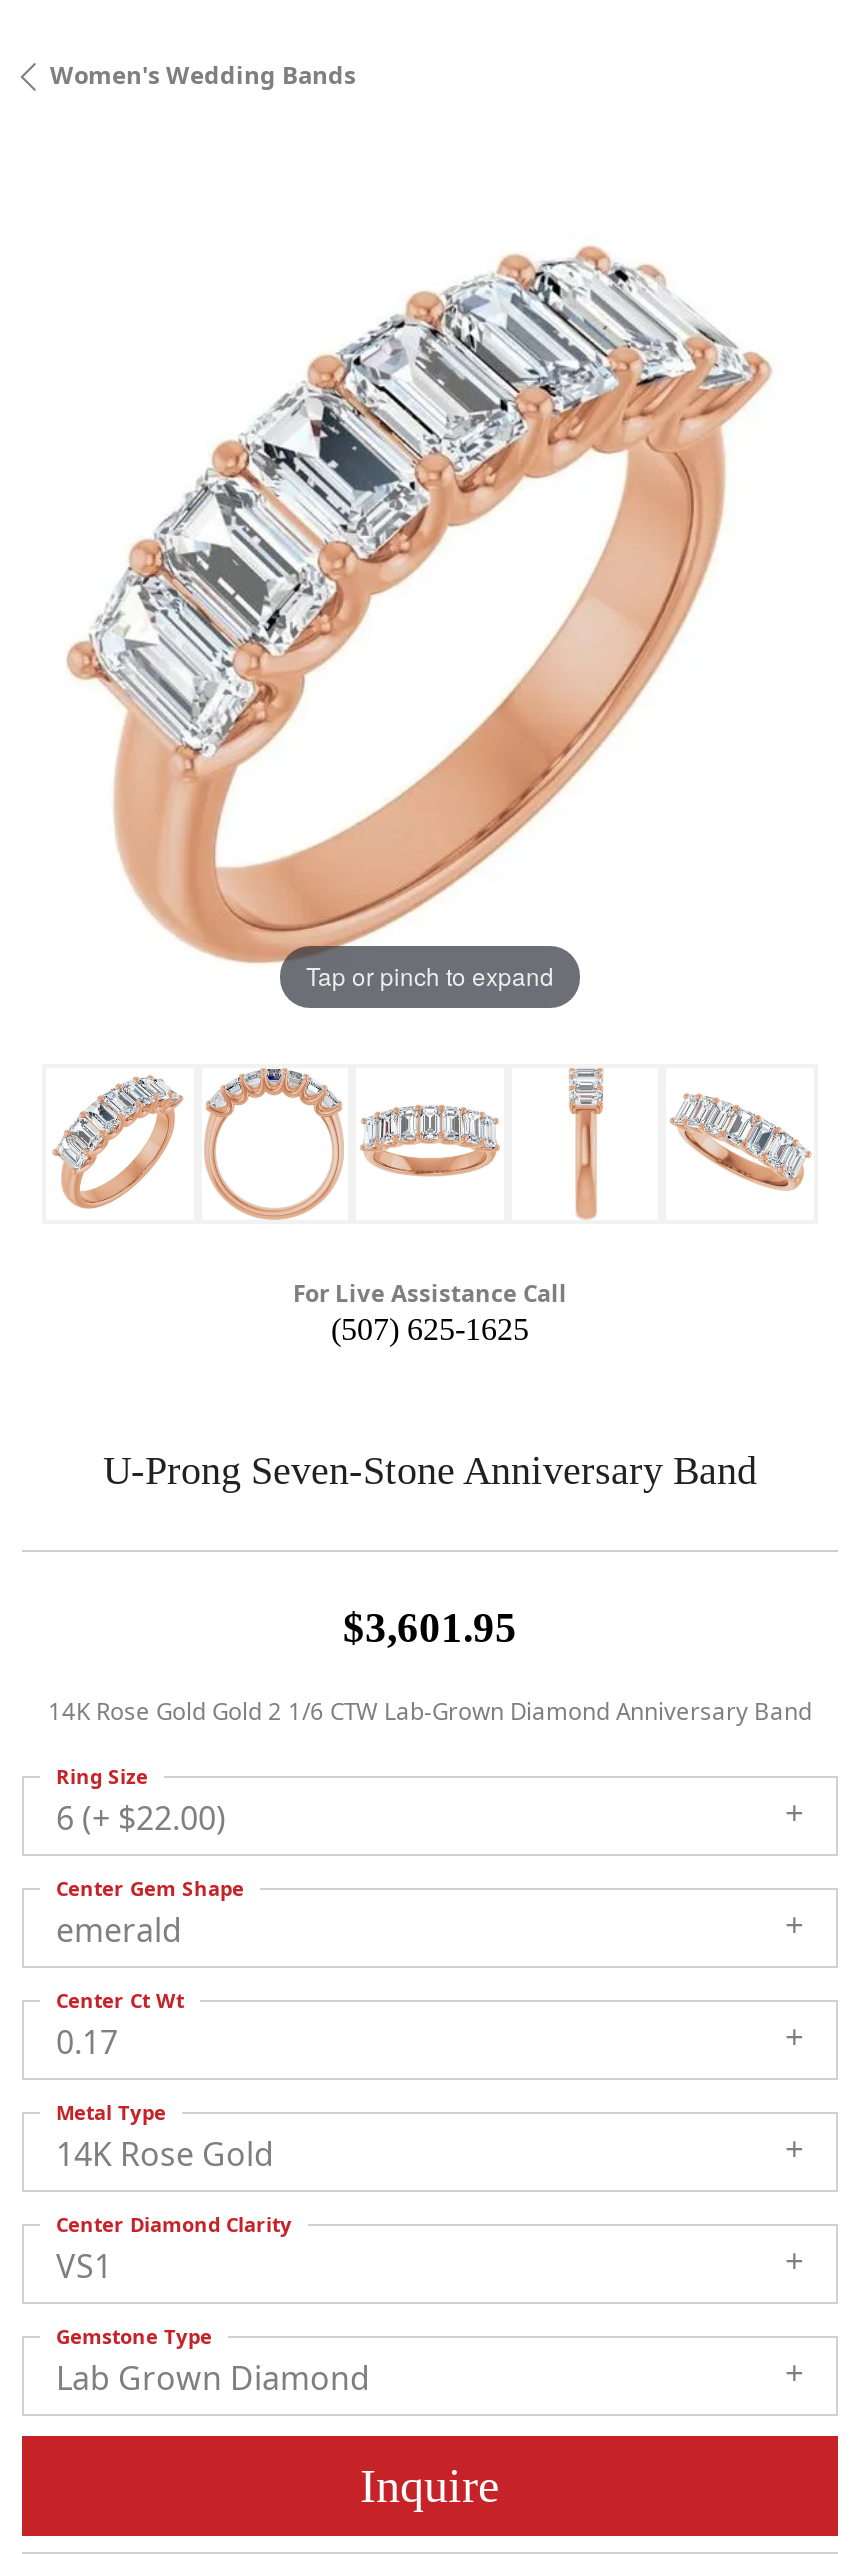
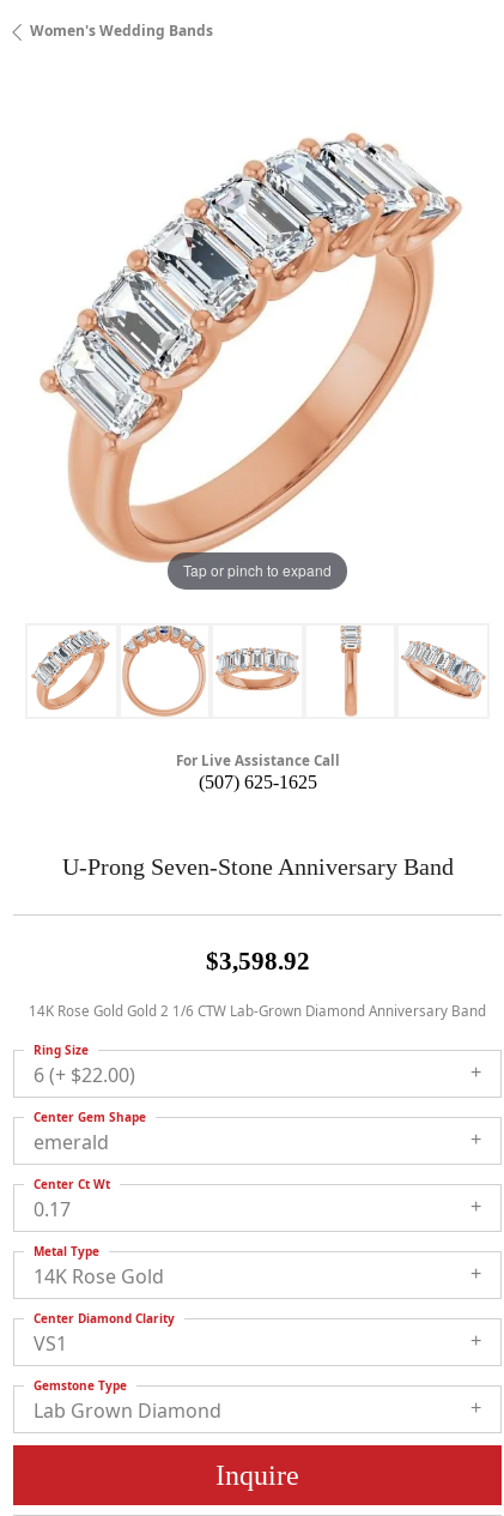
[343,1603,517,1649] $3,601.95 -> [205,946,309,974] $3,598.92

